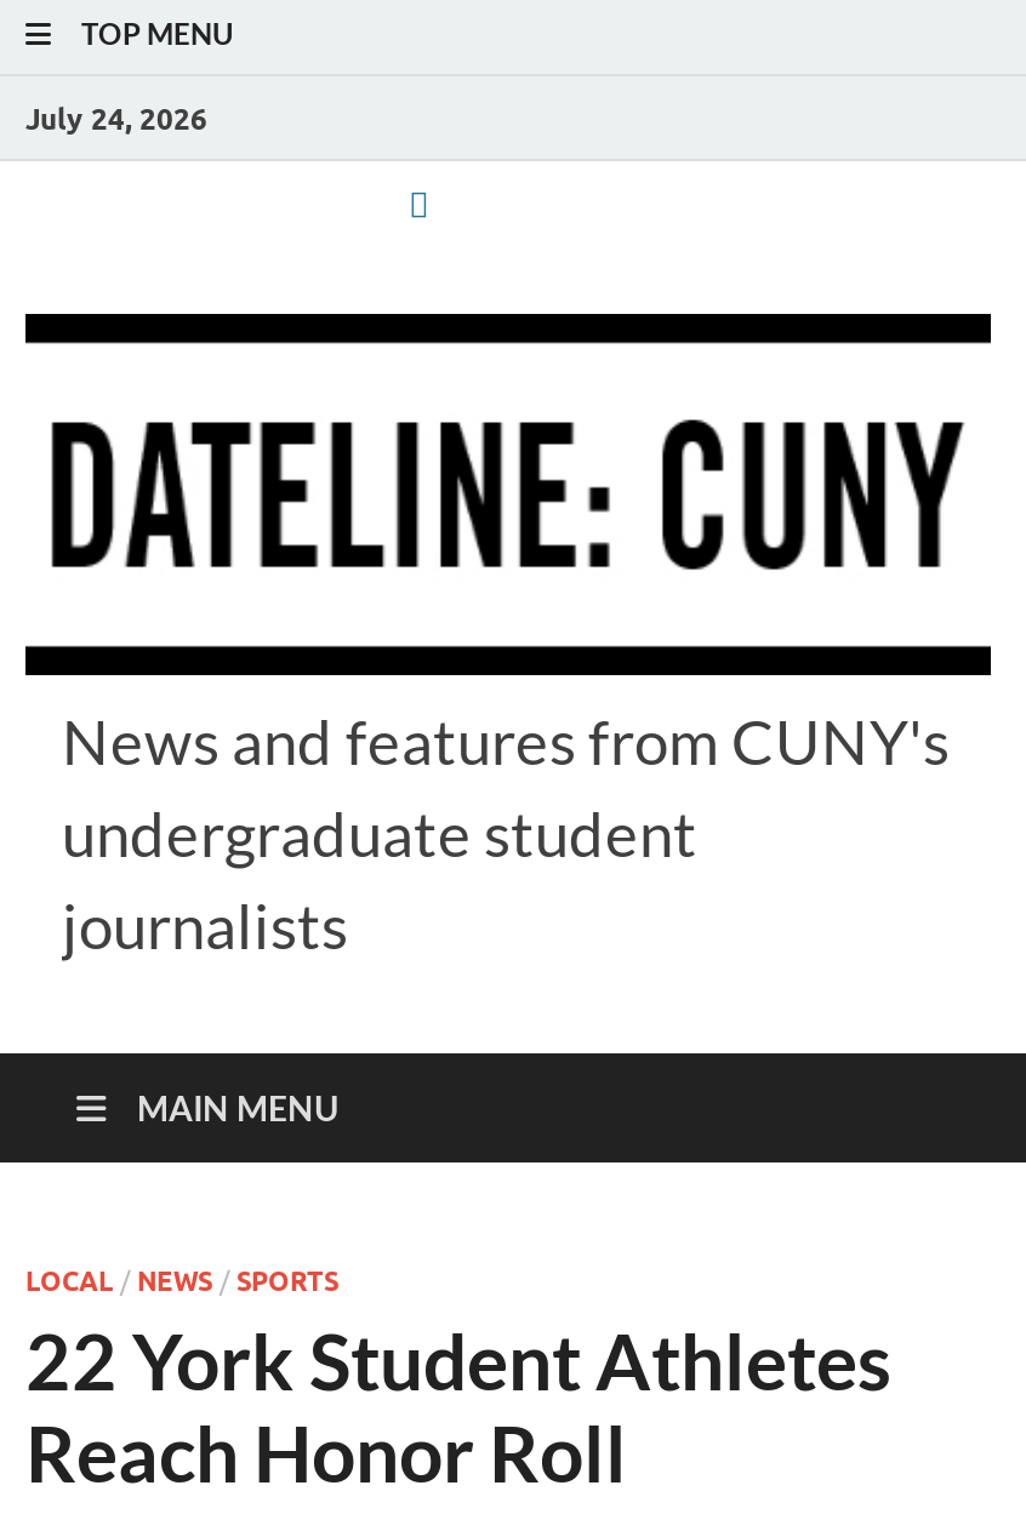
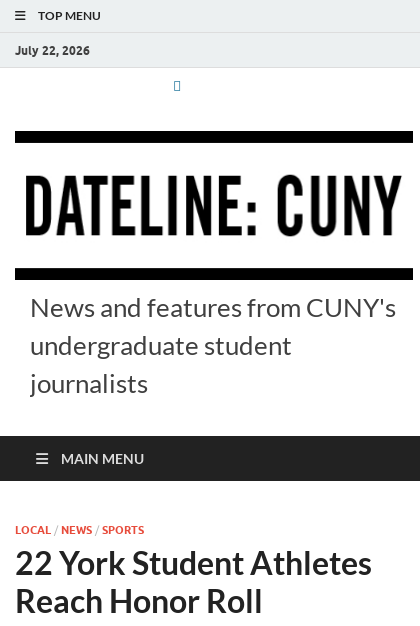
[25,99,207,136] July 24, 2026 -> [15,42,90,57] July 22, 2026

